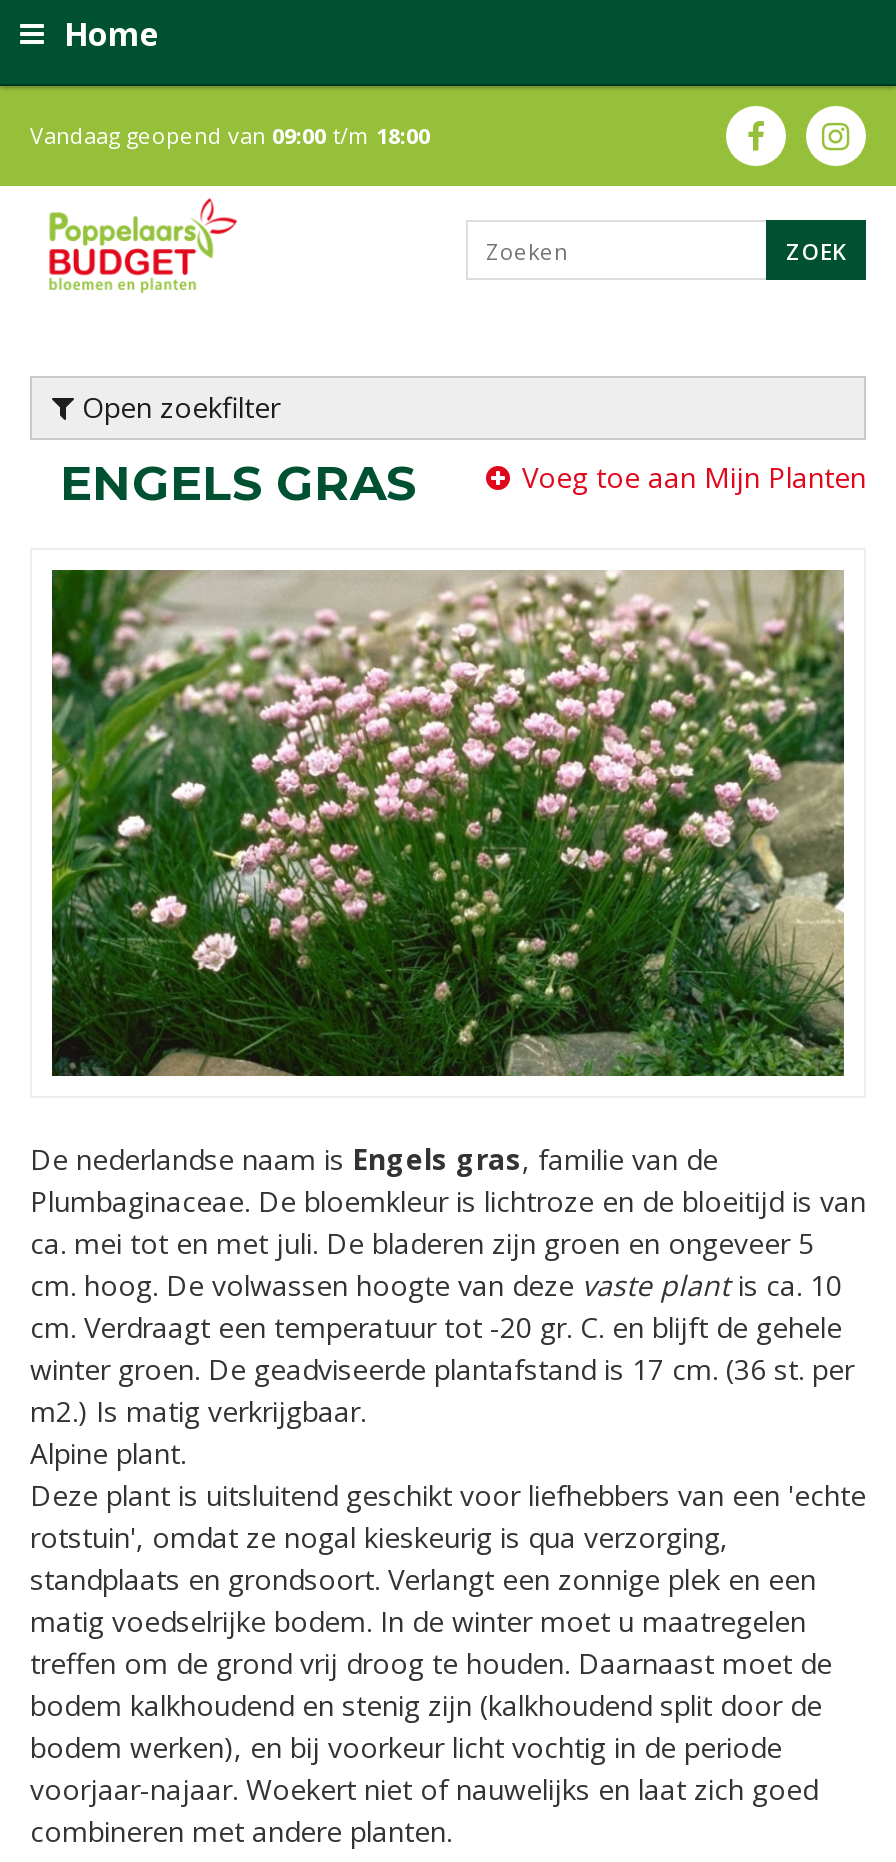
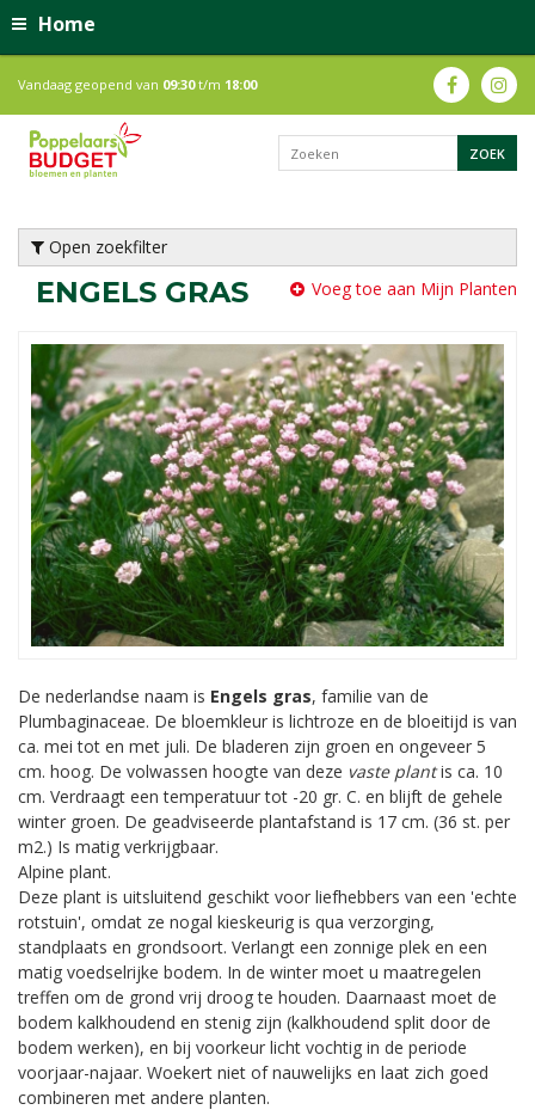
[30,120,430,150] Vandaag geopend van 09:00 t/m 18:00 -> [18,75,257,93] Vandaag geopend van 09:30 t/m 18:00

